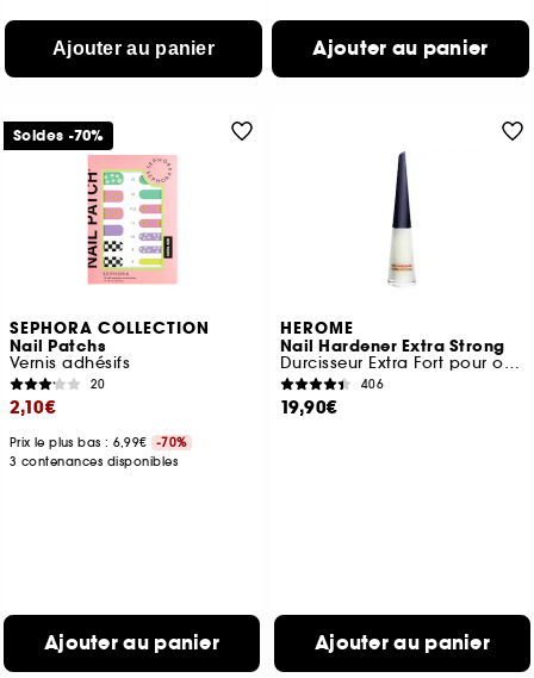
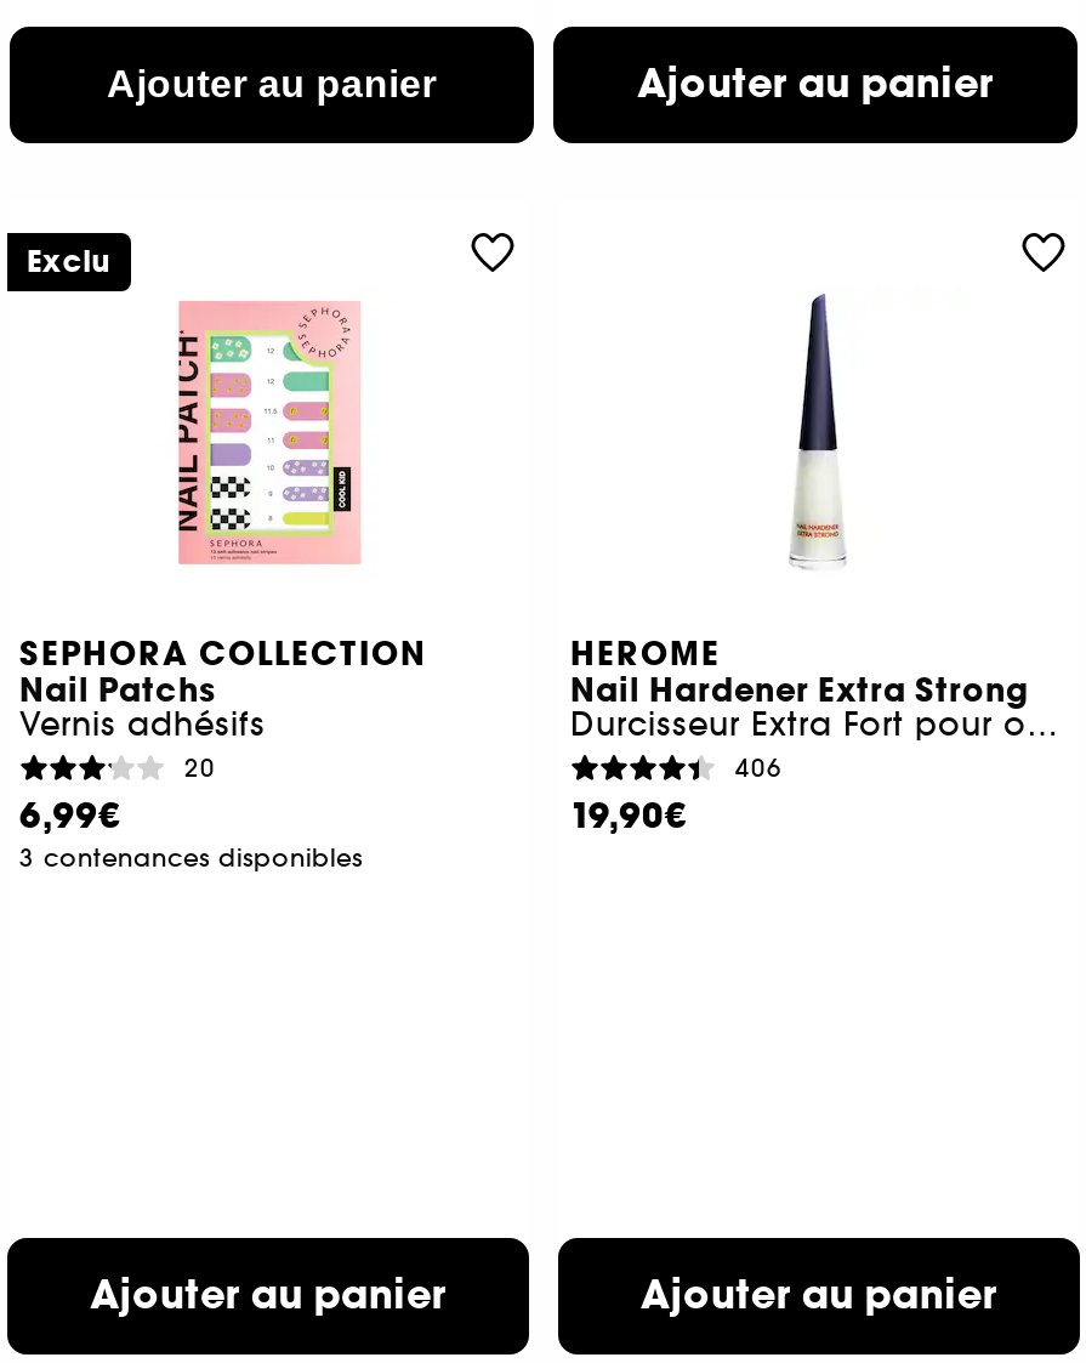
[13,126,104,145] Soldes -70% -> [27,243,112,282] Exclu
[10,396,187,450] 2,10€ | Prix le plus bas : 6,99€ -70% -> [19,791,121,840] 6,99€
moved [10,454,178,469] -> [19,842,363,874]: 3 contenances disponibles

